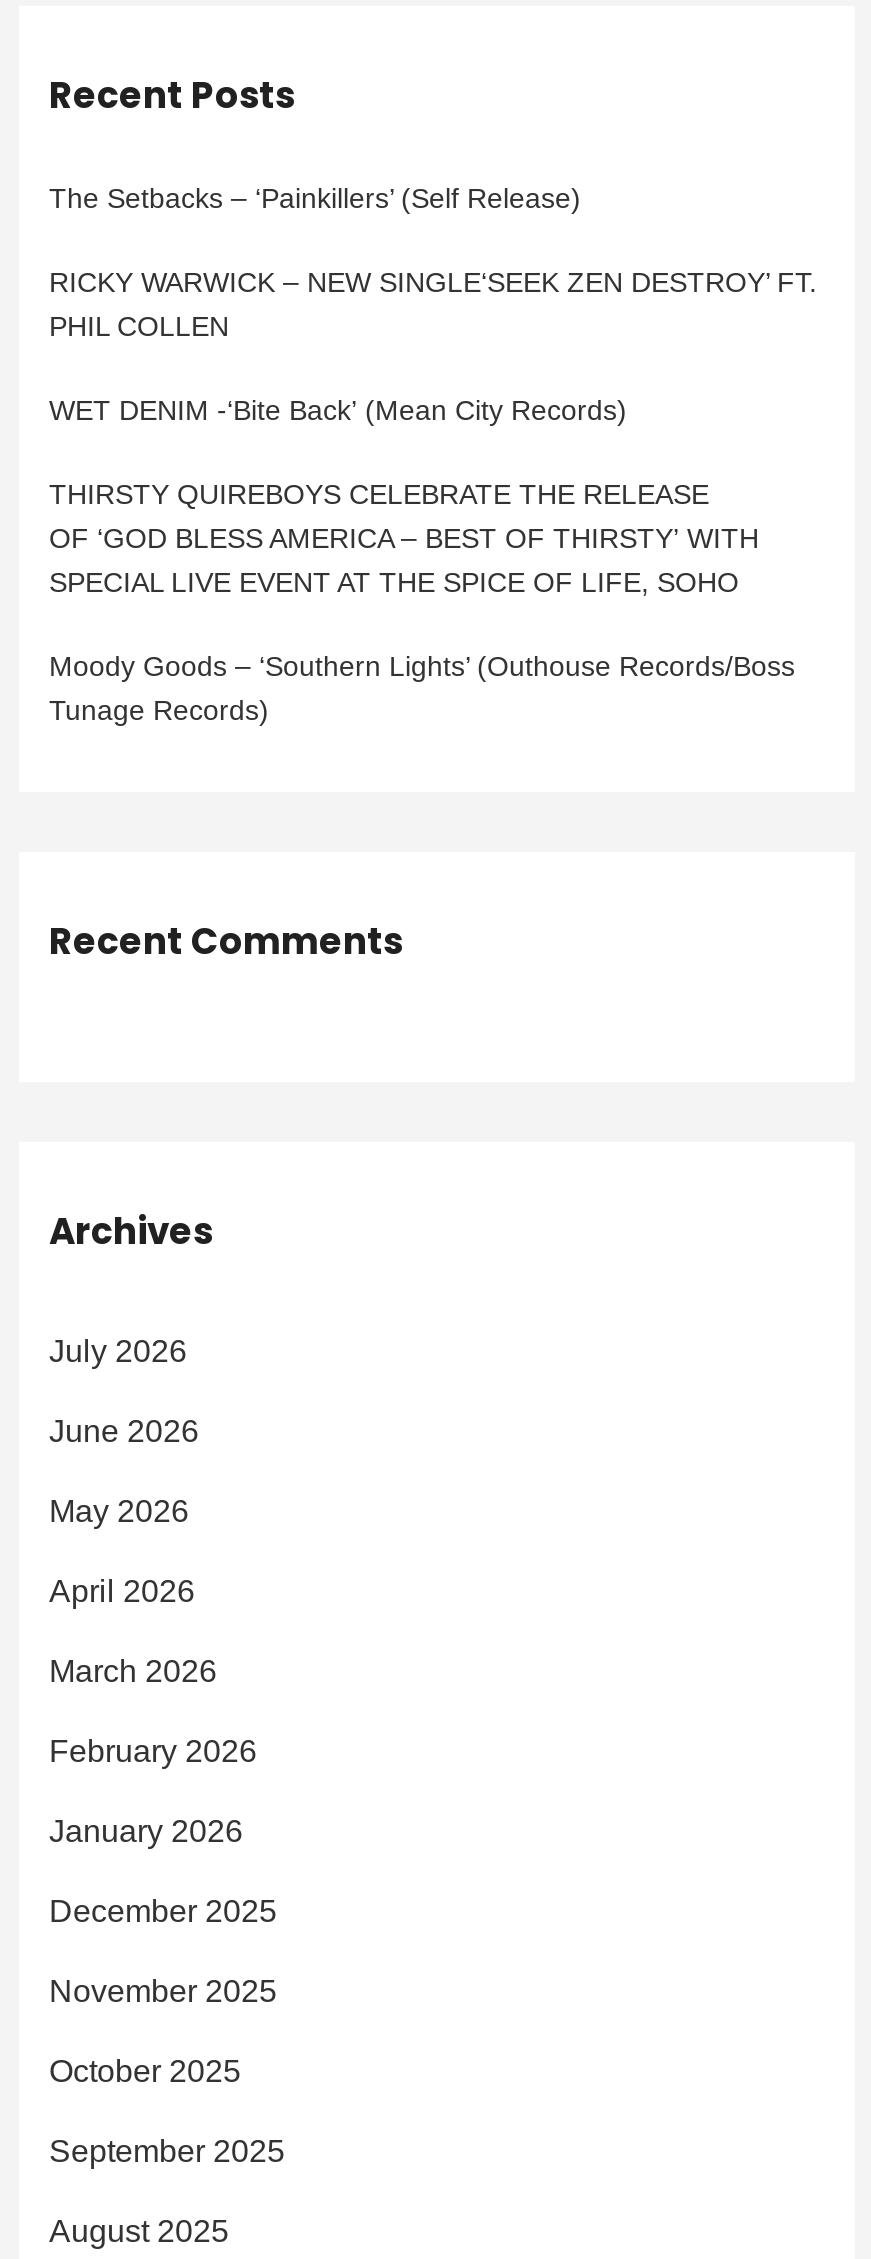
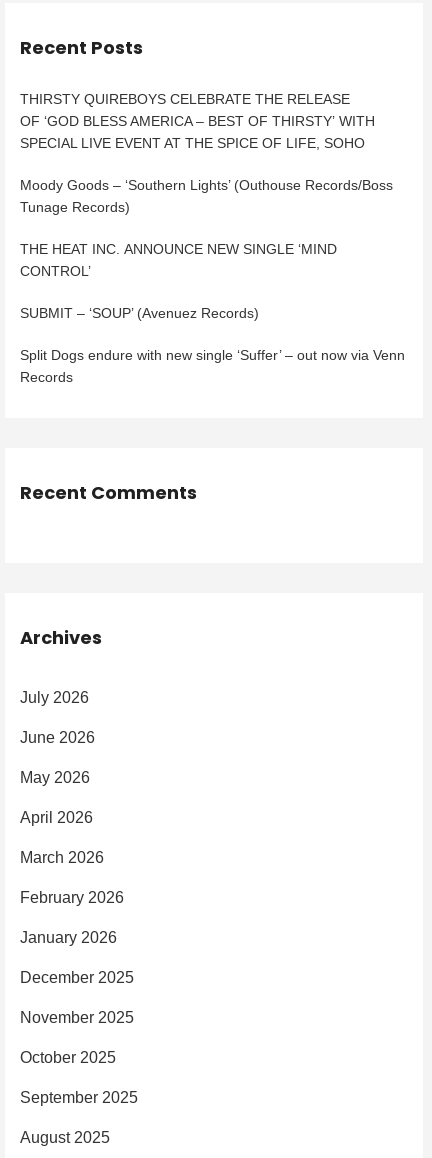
[49,182,817,426] The Setbacks – ‘Painkillers’ (Self Release) | RICKY WARWICK – NEW SINGLE‘SEEK ZEN DESTROY’ FT. | PHIL COLLEN | WET DENIM -‘Bite Back’ (Mean City Records) -> none
moved [49,478,795,726] -> [20,91,393,215]: THIRSTY QUIREBOYS CELEBRATE THE RELEASE | OF ‘GOD BLESS AMERICA – BEST OF THIRSTY’ WITH | SPECIAL LIVE EVENT AT THE SPICE OF LIFE, SOHO | Moody Goods – ‘Southern Lights’ (Outhouse Records/Boss | Tunage Records)
none -> [20,241,405,385] THE HEAT INC. ANNOUNCE NEW SINGLE ‘MIND | CONTROL’ | SUBMIT – ‘SOUP’ (Avenuez Records) | Split Dogs endure with new single ‘Suffer’ – out now via Venn | Records

